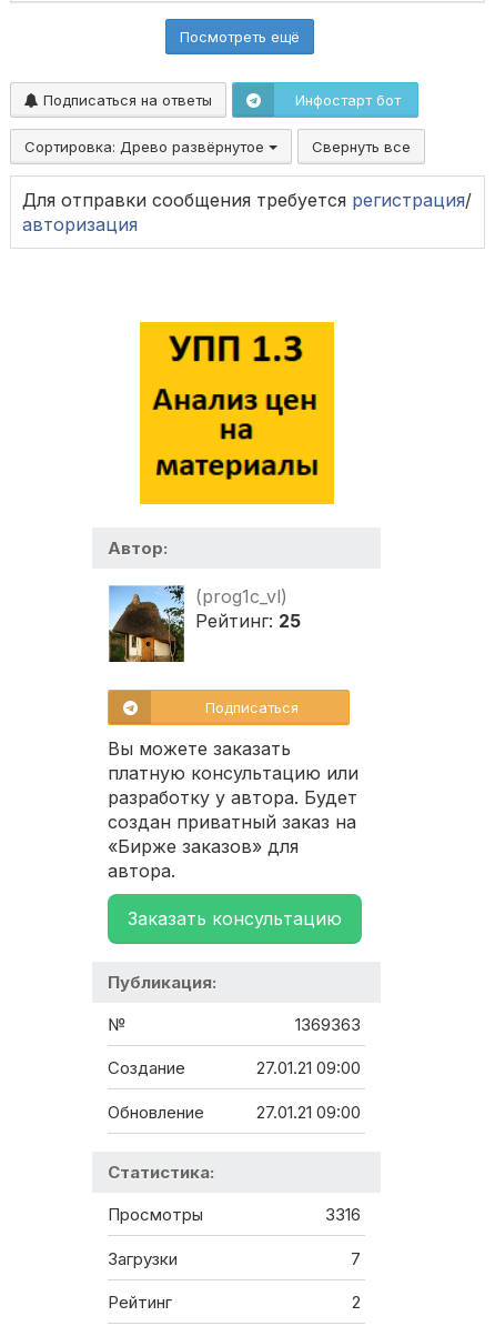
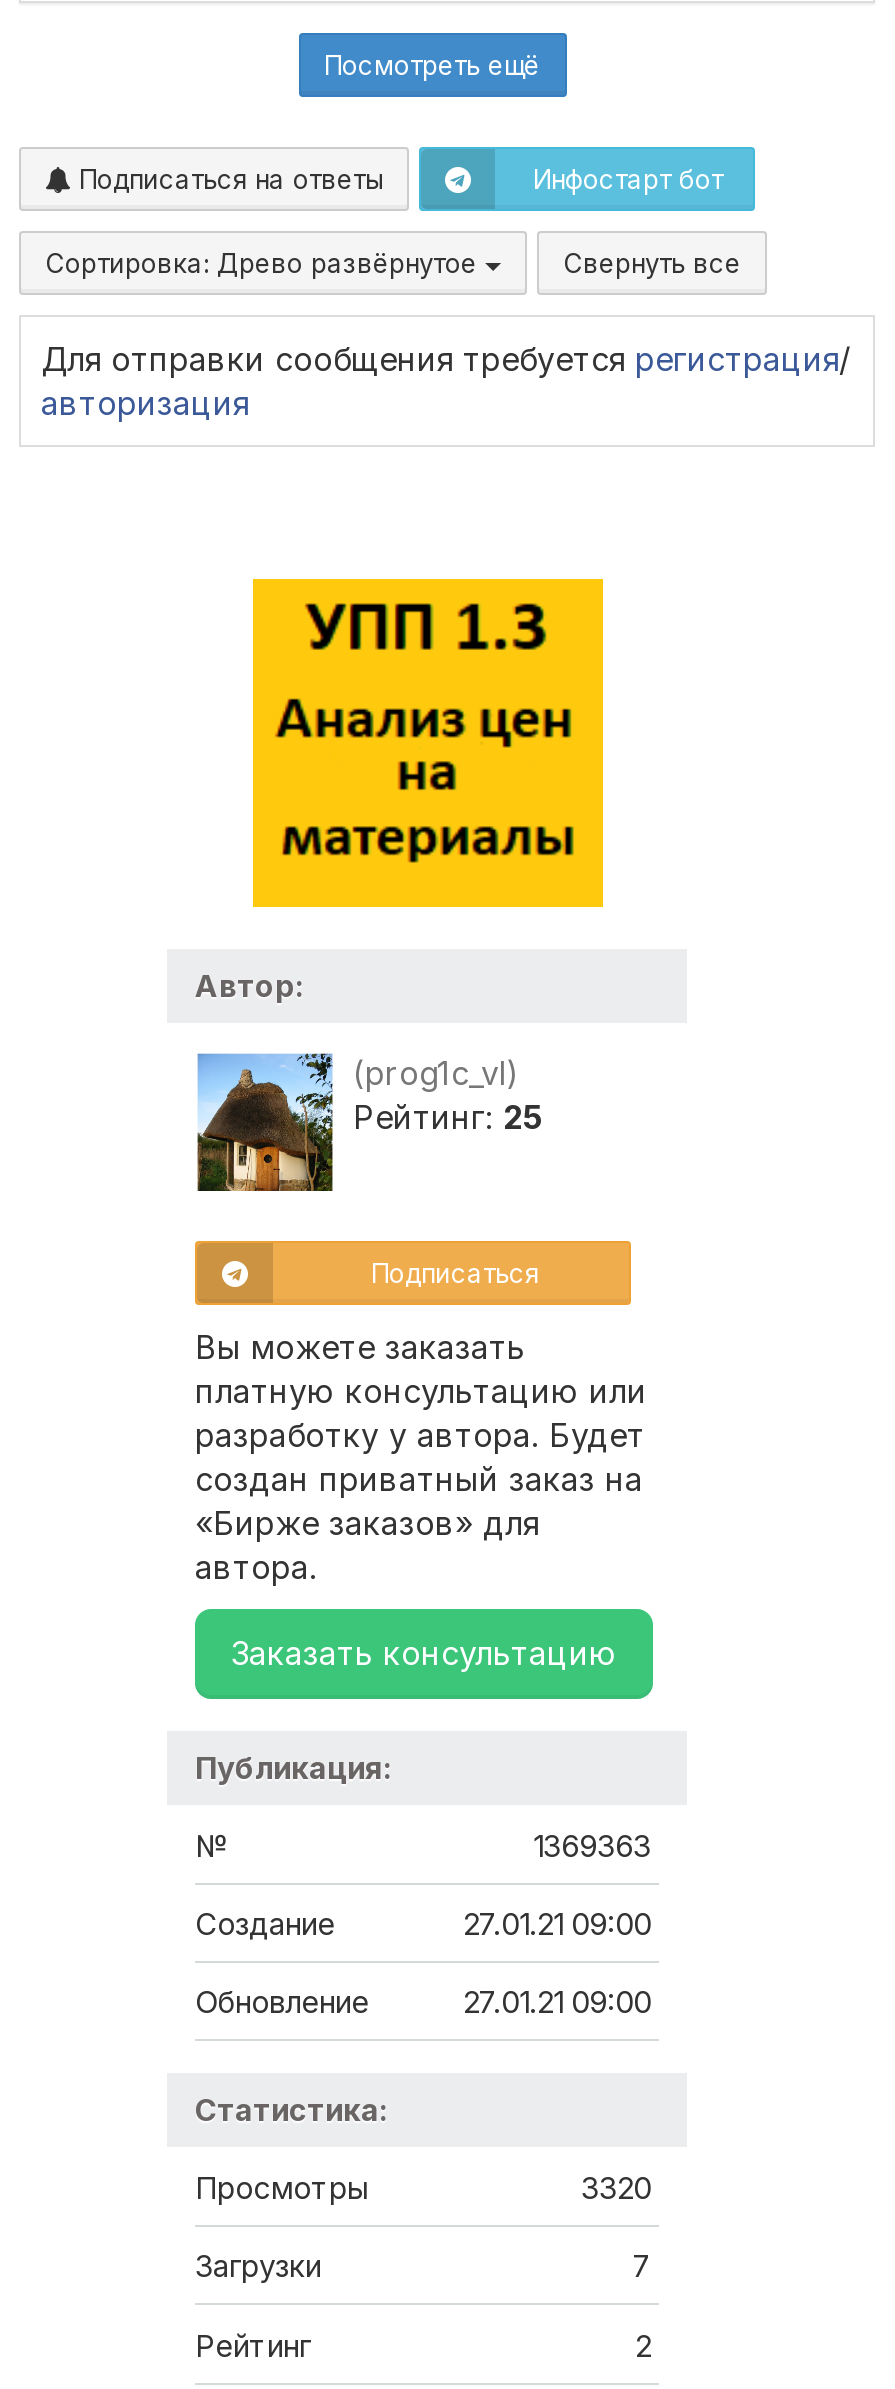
[325,1204,361,1225] 3316 -> [581,2168,651,2206] 3320

